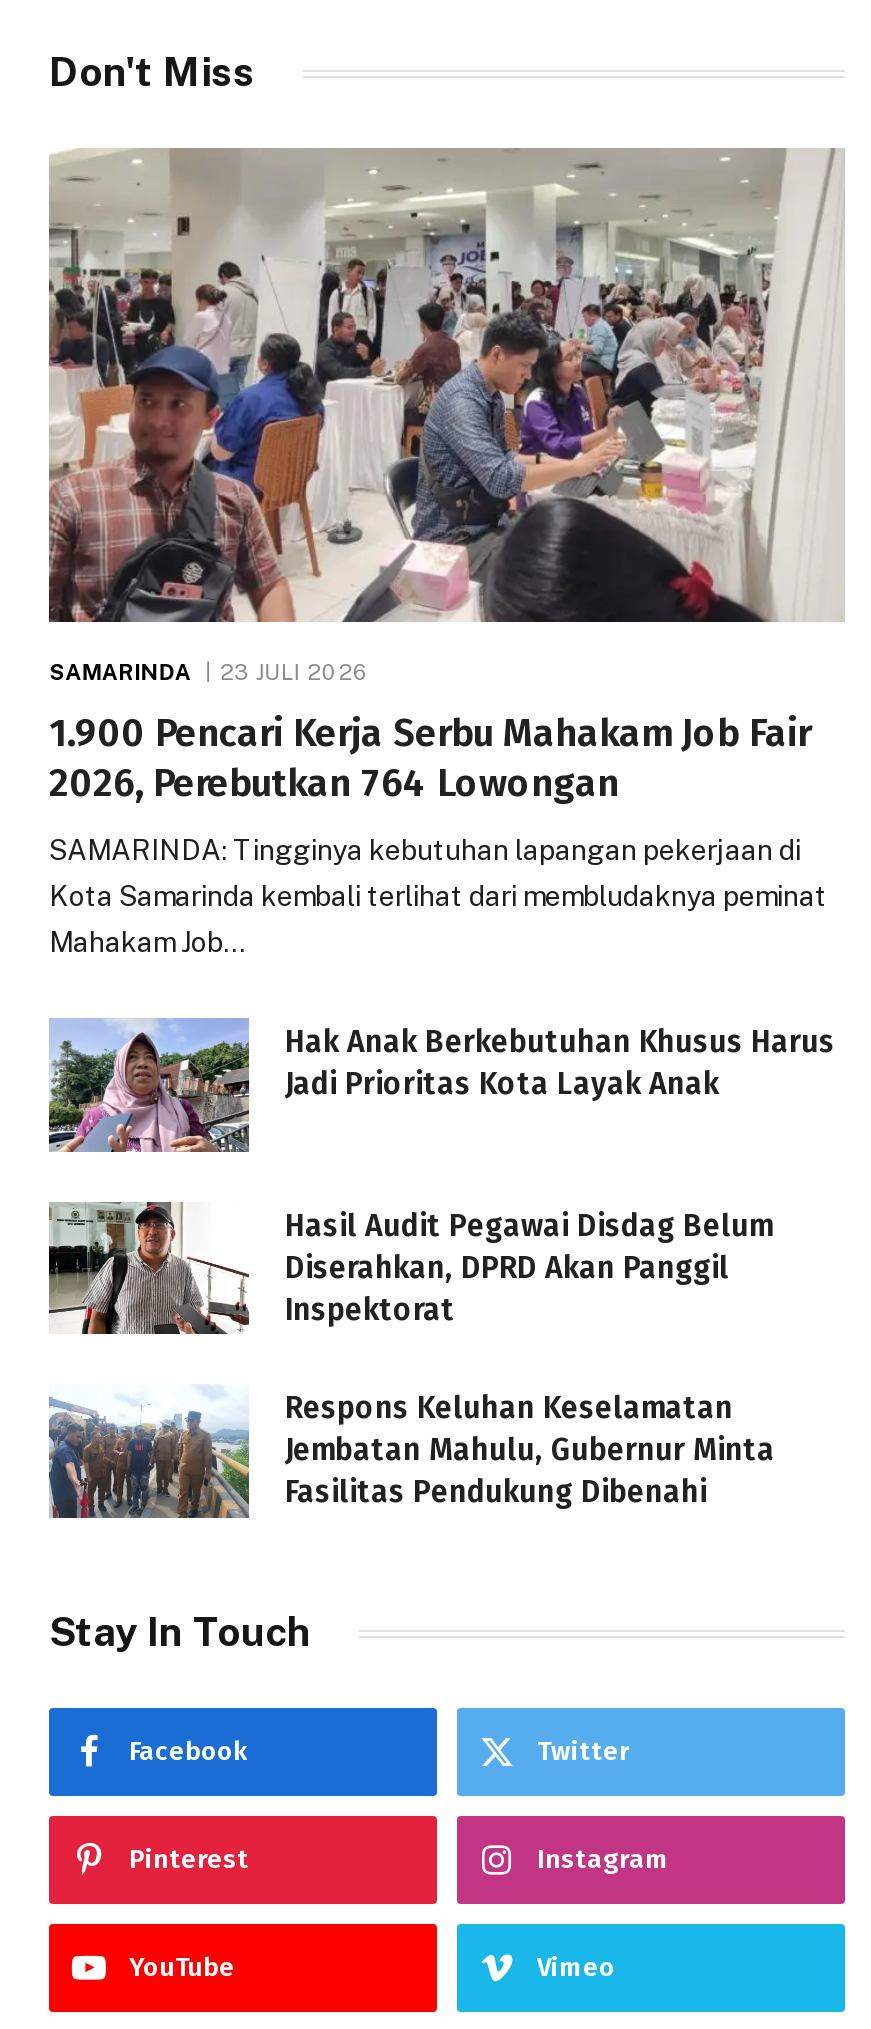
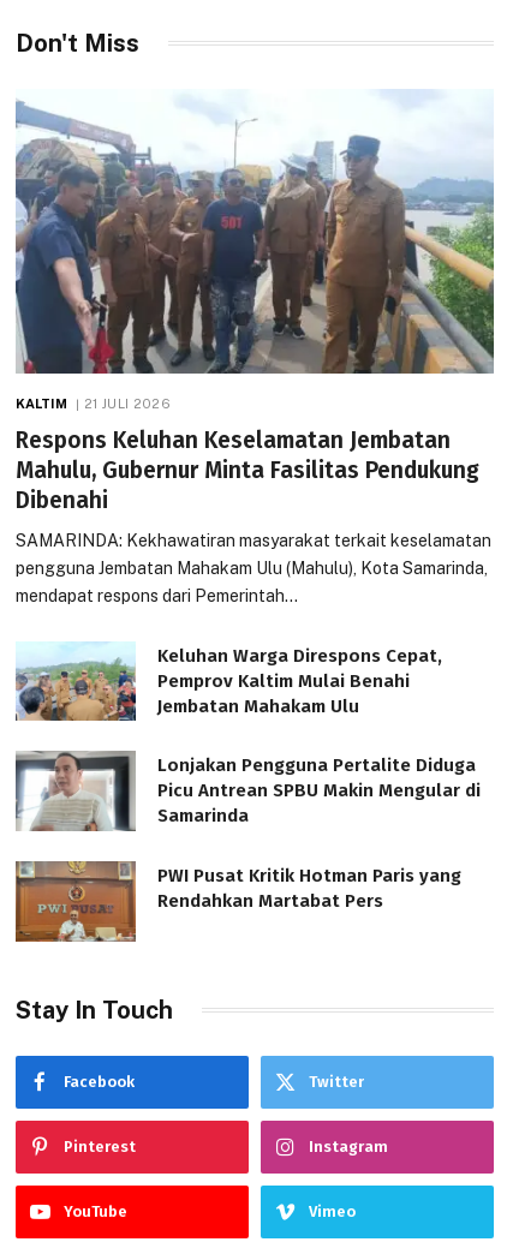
[49,147,845,685] [image] | SAMARINDA | 23 JULI 2026 -> [16,90,495,411] [image] | KALTIM | 21 JULI 2026
[49,711,811,807] 1.900 Pencari Kerja Serbu Mahakam Job Fair | 2026, Perebutkan 764 Lowongan -> [16,426,479,514] Respons Keluhan Keselamatan Jembatan | Mahulu, Gubernur Minta Fasilitas Pendukung | Dibenahi
[49,835,827,959] SAMARINDA: Tingginya kebutuhan lapangan pekerjaan di | Kota Samarinda kembali terlihat dari membludaknya peminat | Mahakam Job… -> [16,531,491,605] SAMARINDA: Kekhawatiran masyarakat terkait keselamatan | pengguna Jembatan Mahakam Ulu (Mahulu), Kota Samarinda, | mendapat respons dari Pemerintah…
[47,1023,835,1153] [image] | Hak Anak Berkebutuhan Khusus Harus | Jadi Prioritas Kota Layak Anak -> [16,641,442,721] [image] | Keluhan Warga Direspons Cepat, | Pemprov Kaltim Mulai Benahi | Jembatan Mahakam Ulu
[47,1203,773,1335] [image] | Hasil Audit Pegawai Disdag Belum | Diserahkan, DPRD Akan Panggil | Inspektorat -> [14,750,481,832] [image] | Lonjakan Pengguna Pertalite Diduga | Picu Antrean SPBU Makin Mengular di | Samarinda
[49,1389,775,1519] [image] | Respons Keluhan Keselamatan | Jembatan Mahulu, Gubernur Minta | Fasilitas Pendukung Dibenahi -> [14,860,461,943] [image] | PWI Pusat Kritik Hotman Paris yang | Rendahkan Martabat Pers

